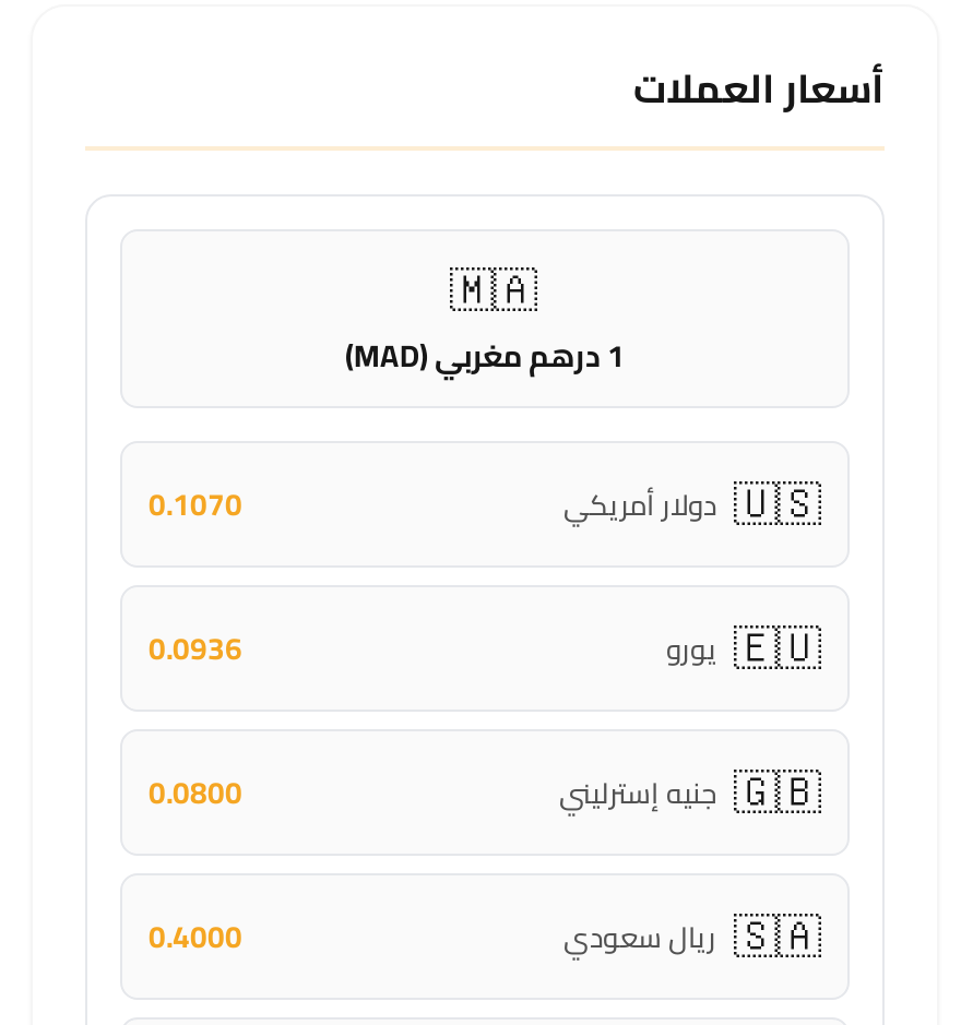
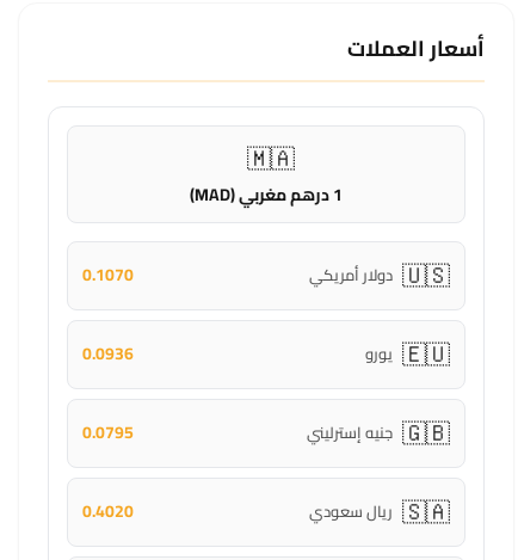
[149,763,242,820] 0.0800 -> [82,417,134,448] 0.0795
[149,908,242,964] 0.4000 -> [82,496,134,527] 0.4020

